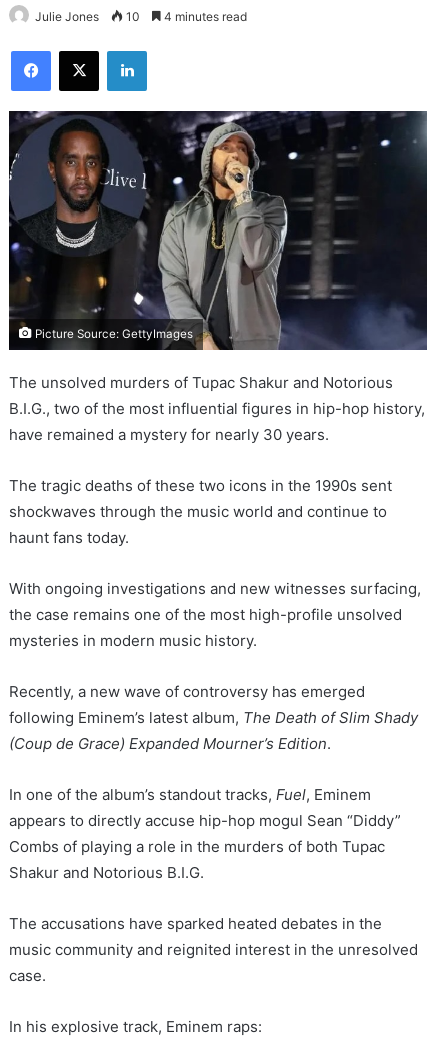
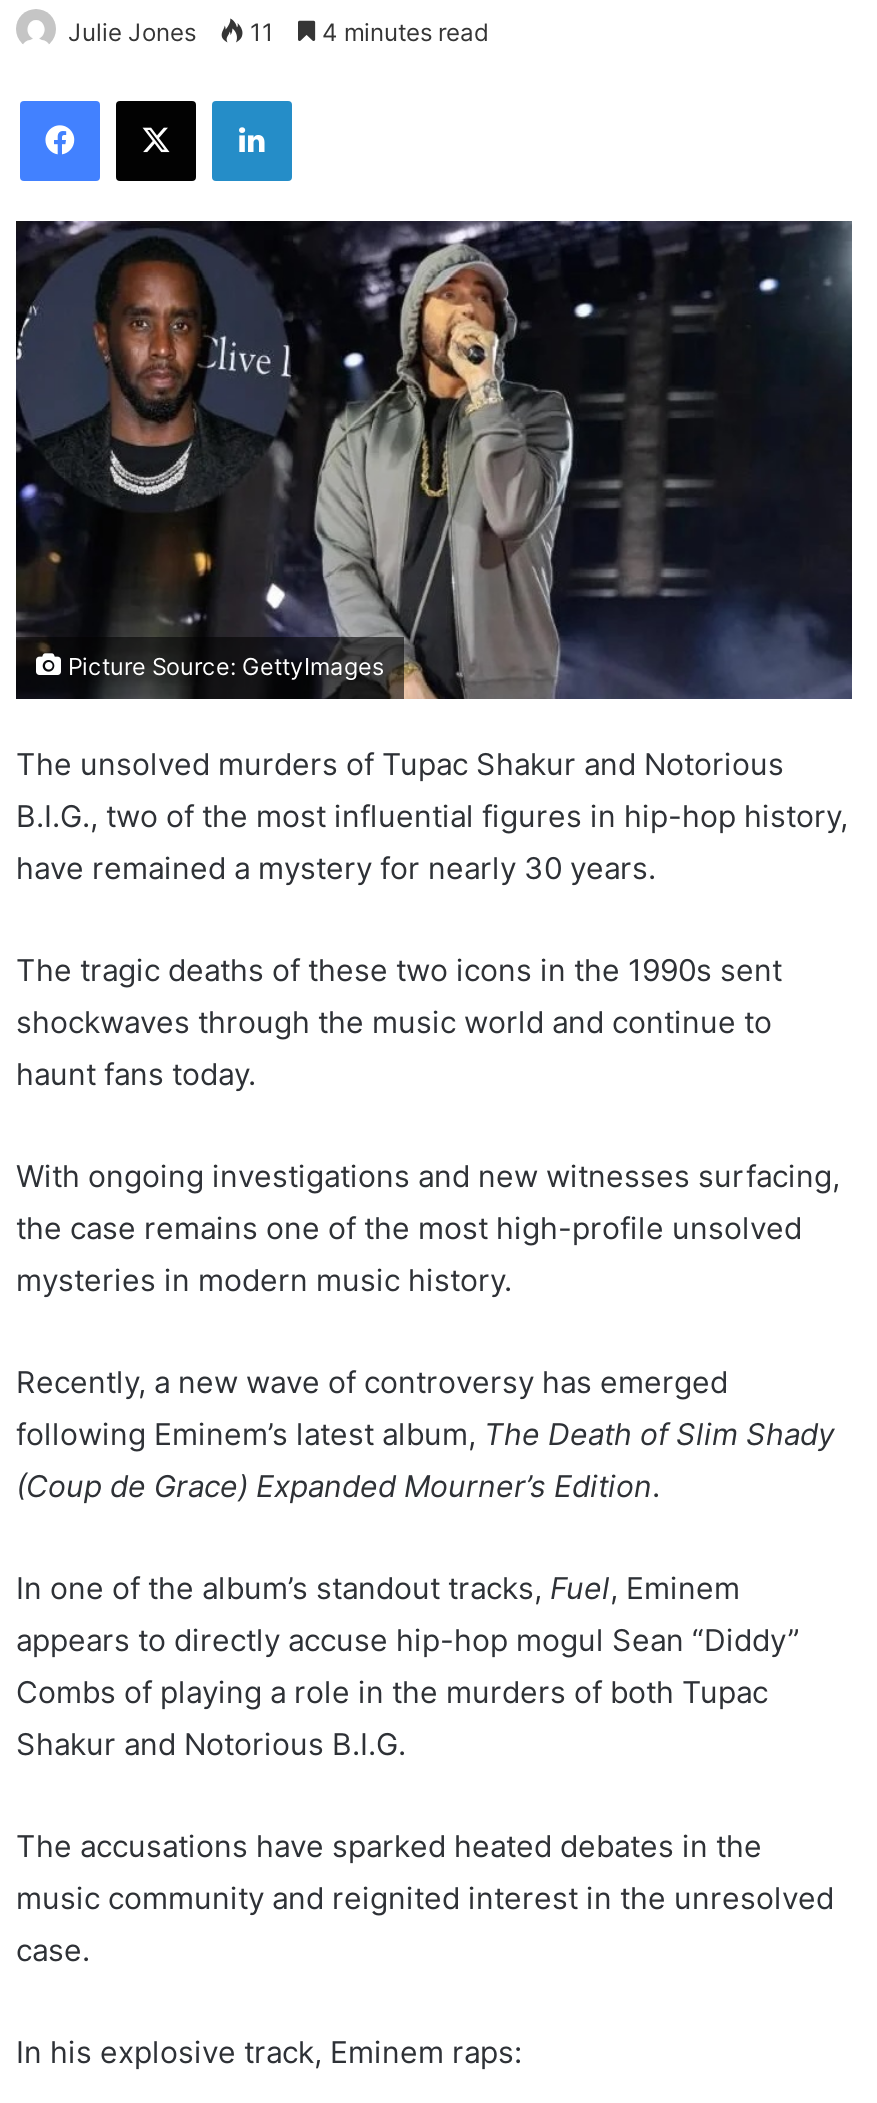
[35,9,247,24] Julie Jones 10 4 minutes read -> [68,17,488,47] Julie Jones 11 4 minutes read

